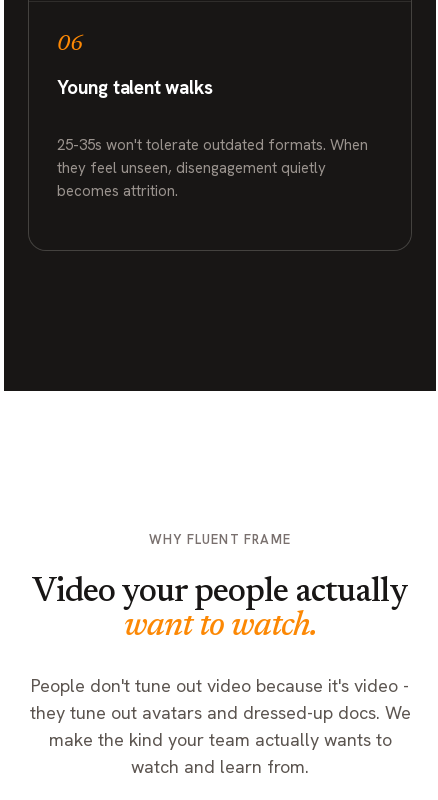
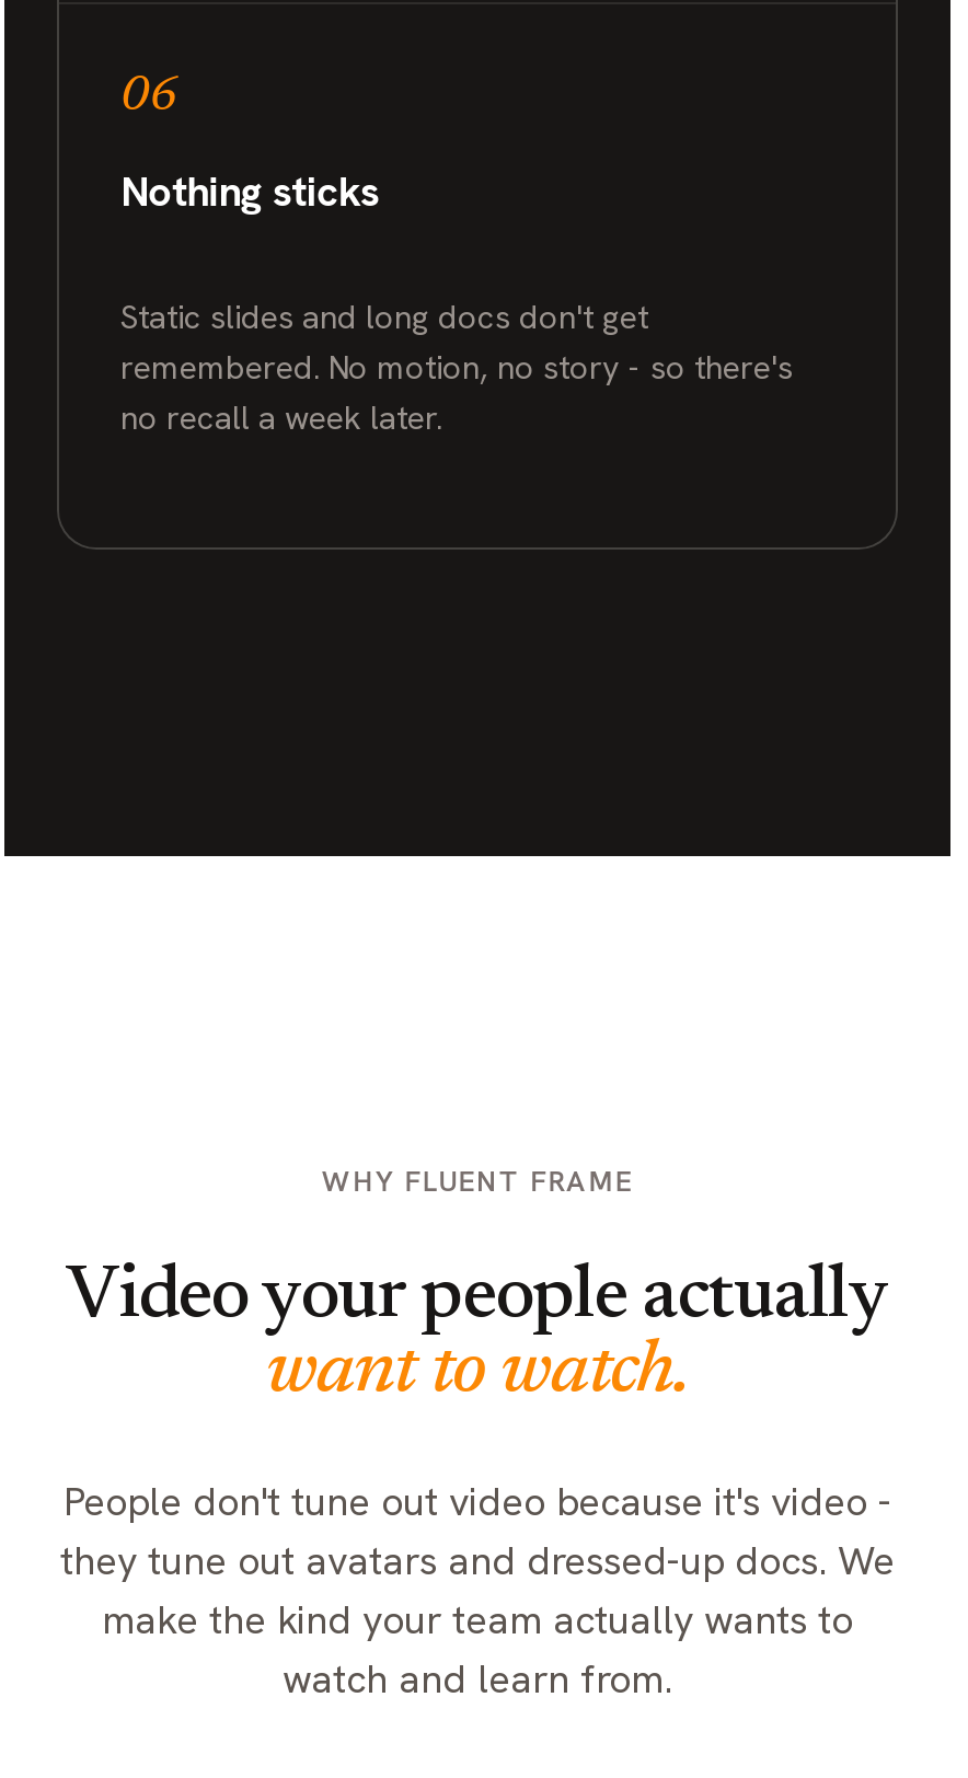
[57,75,212,100] Young talent walks -> [120,164,379,218] Nothing sticks
[57,135,368,201] 25-35s won't tolerate outdated formats. When | they feel unseen, disengagement quietly | becomes attrition. -> [120,295,793,439] Static slides and long docs don't get | remembered. No motion, no story - so there's | no recall a week later.

